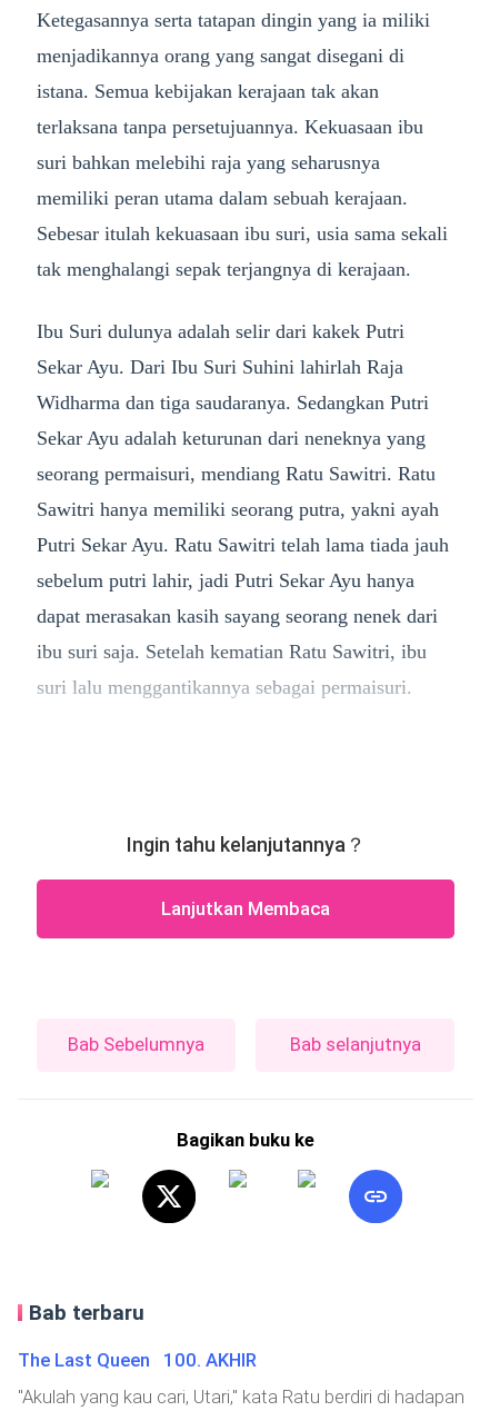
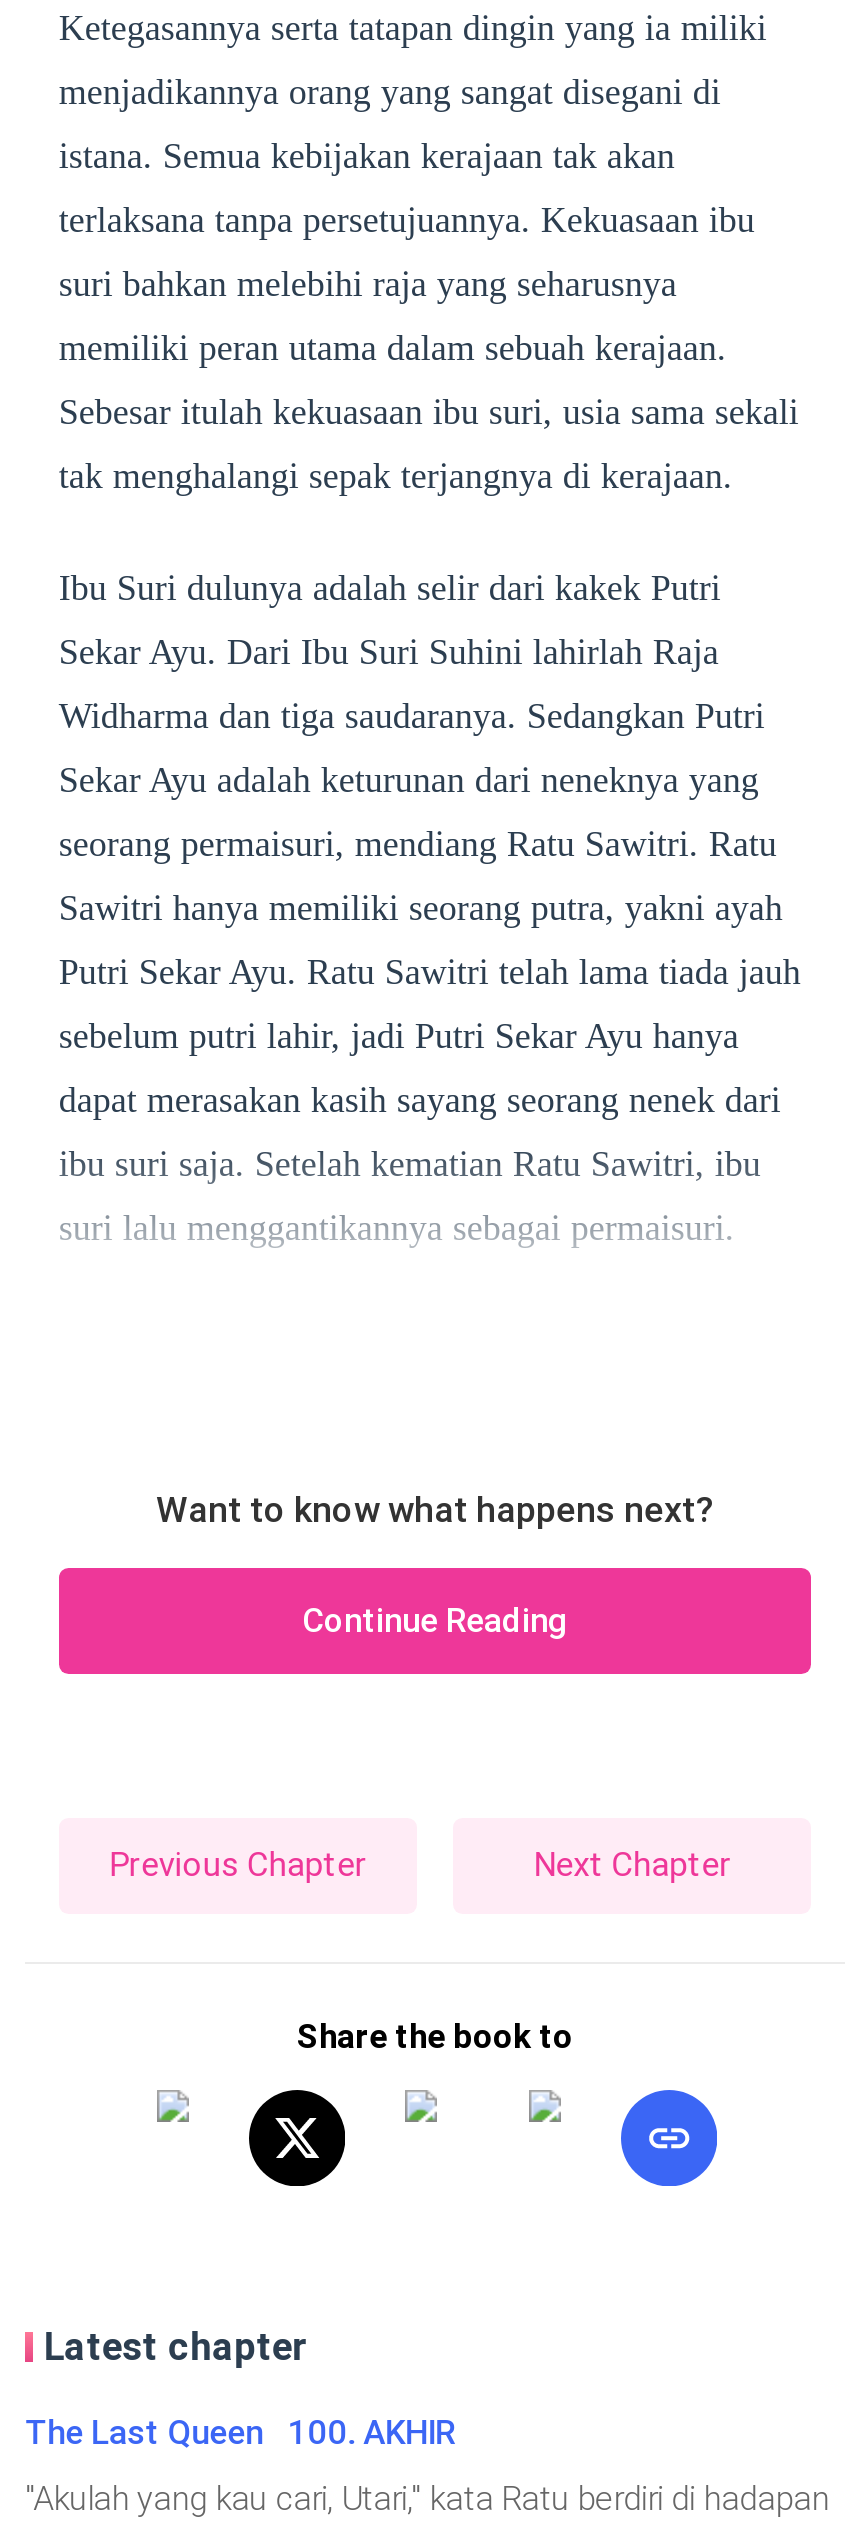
[126,832,365,856] Ingin tahu kelanjutannya？ -> [156,1487,714,1529] Want to know what happens next?
[161,897,330,919] Lanjutkan Membaca -> [302,1599,568,1639] Continue Reading
[68,1033,421,1055] Bab Sebelumnya | Bab selanjutnya -> [109,1844,731,1884] Previous Chapter | Next Chapter
[177,1128,314,1151] Bagikan buku ke -> [297,2016,573,2056] Share the book to
[29,1299,144,1325] Bab terbaru -> [44,2323,306,2369] Latest chapter

